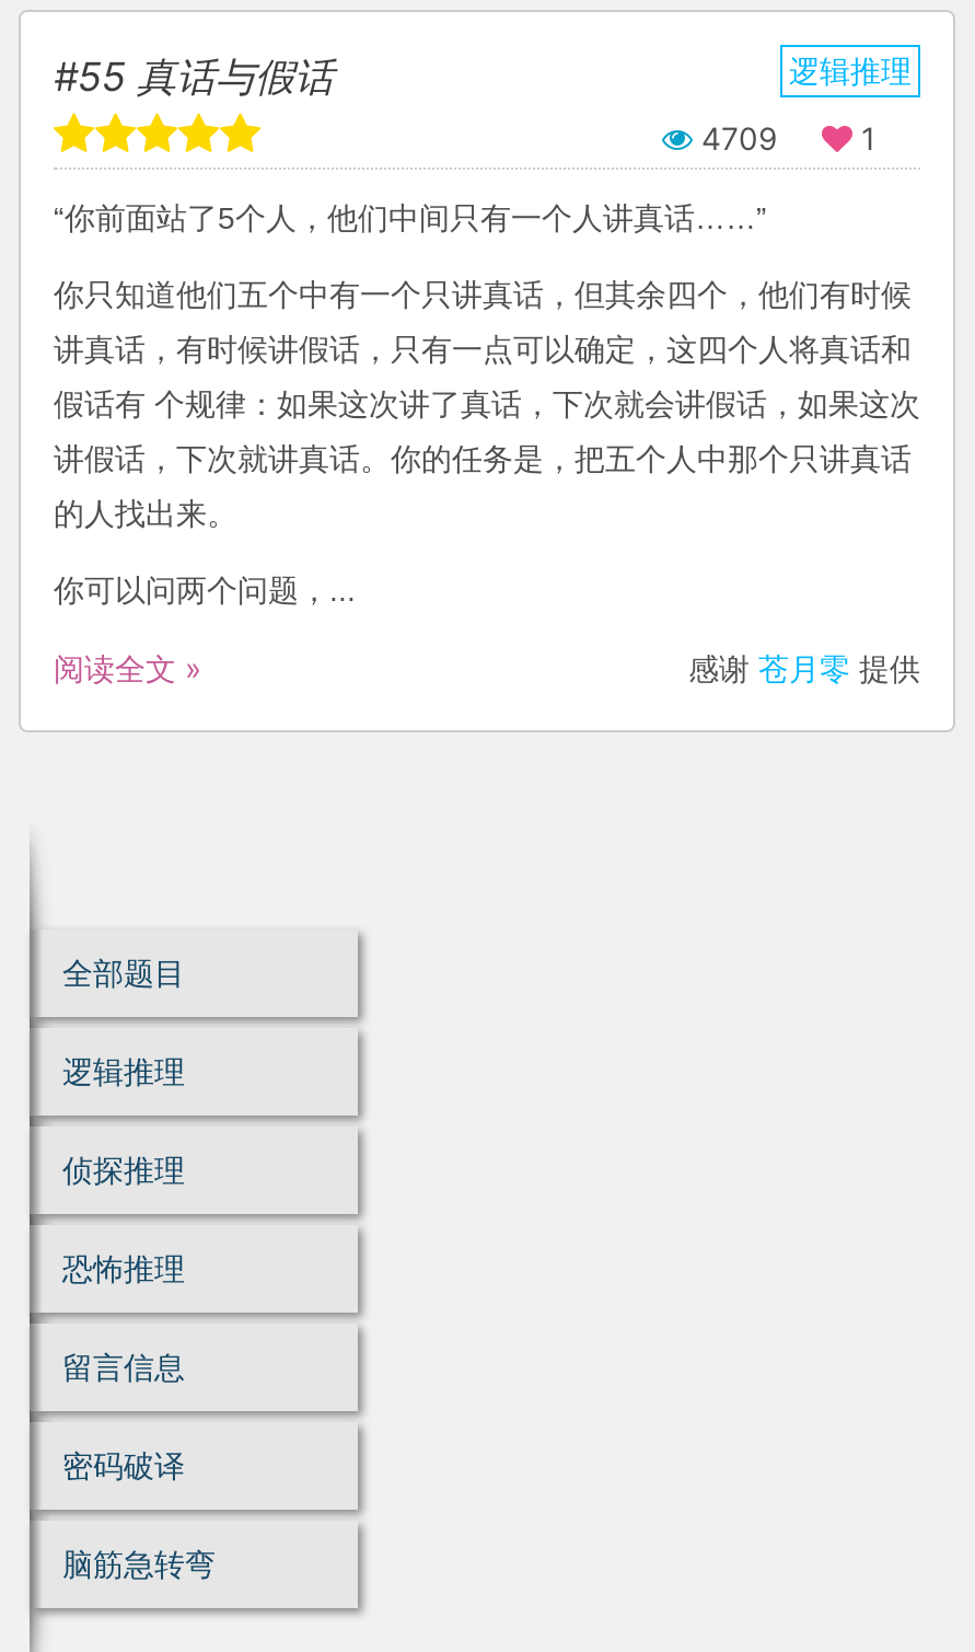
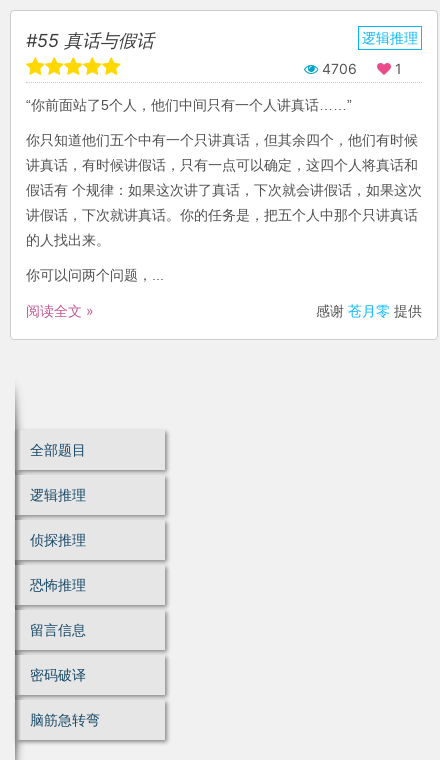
[701,119,778,156] 4709 -> [322,60,357,77] 4706

